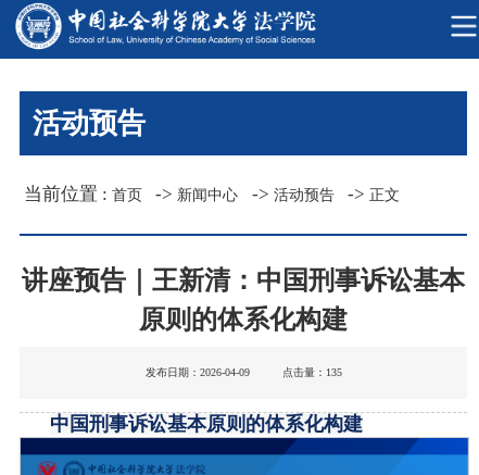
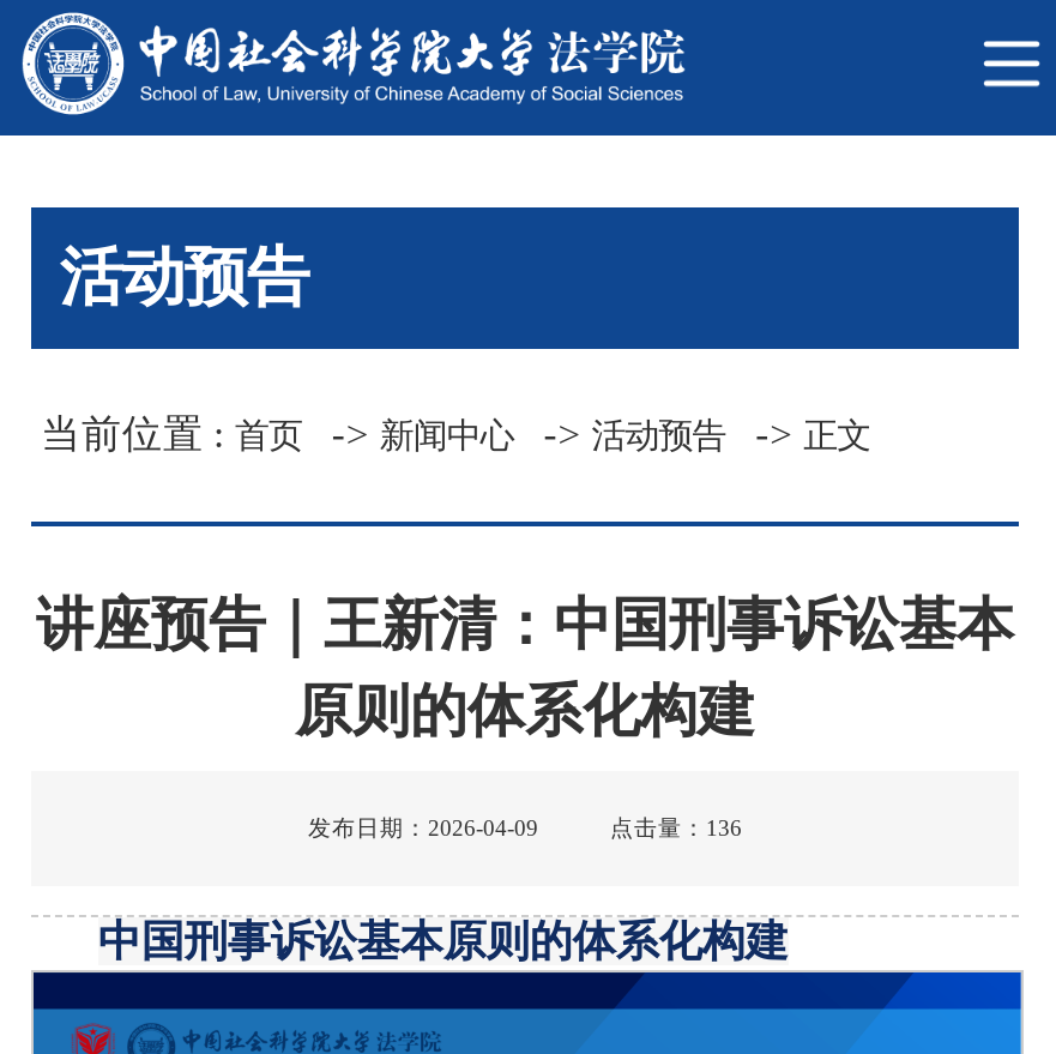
[145,366,342,378] 发布日期：2026-04-09 点击量：135 -> [308,814,742,841] 发布日期：2026-04-09 点击量：136

